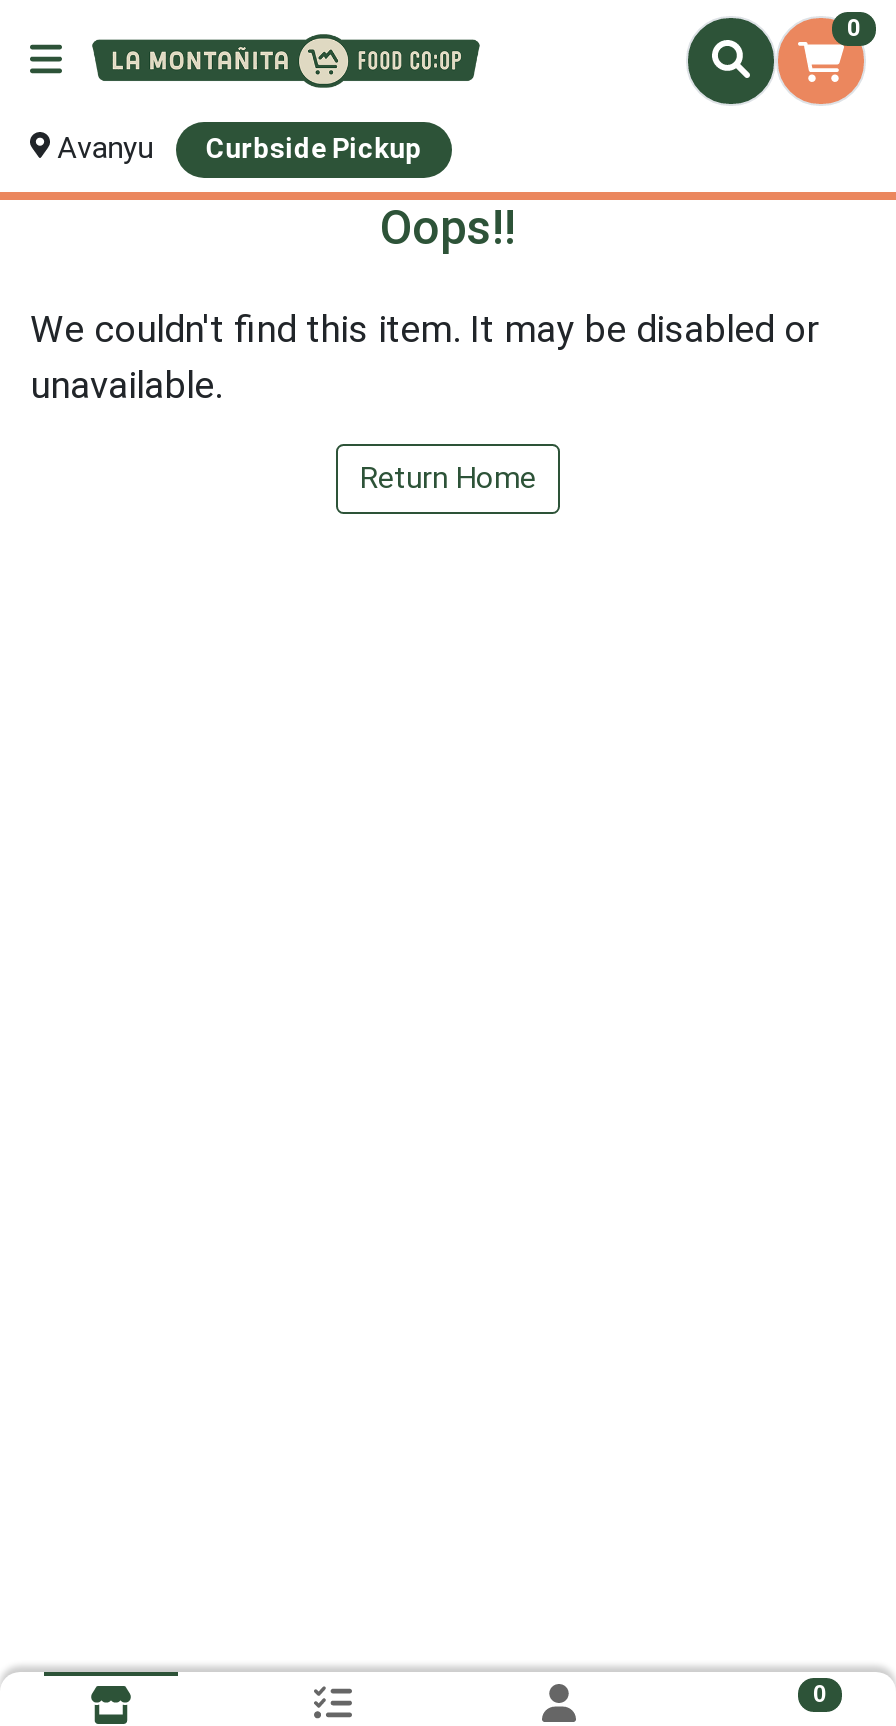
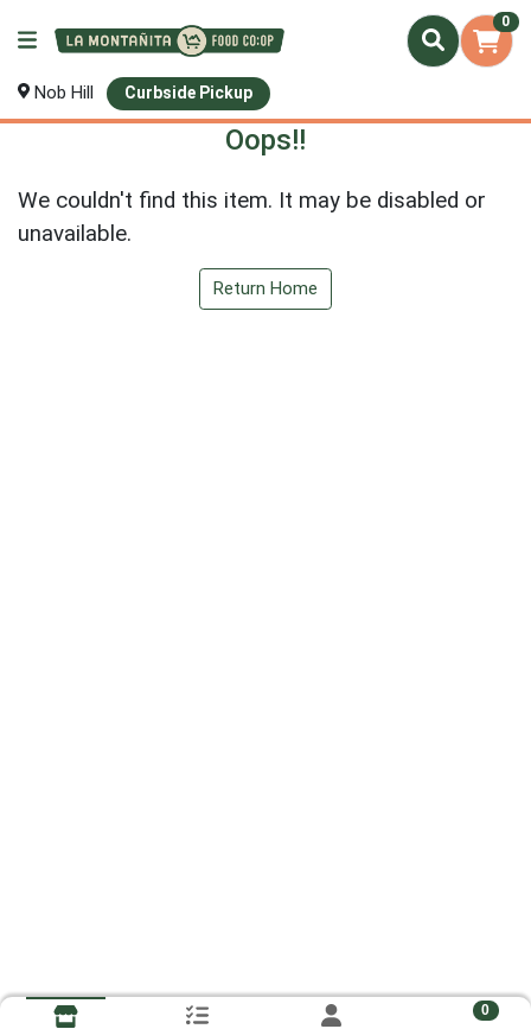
[57,130,153,166] Avanyu -> [34,82,93,103] Nob Hill

